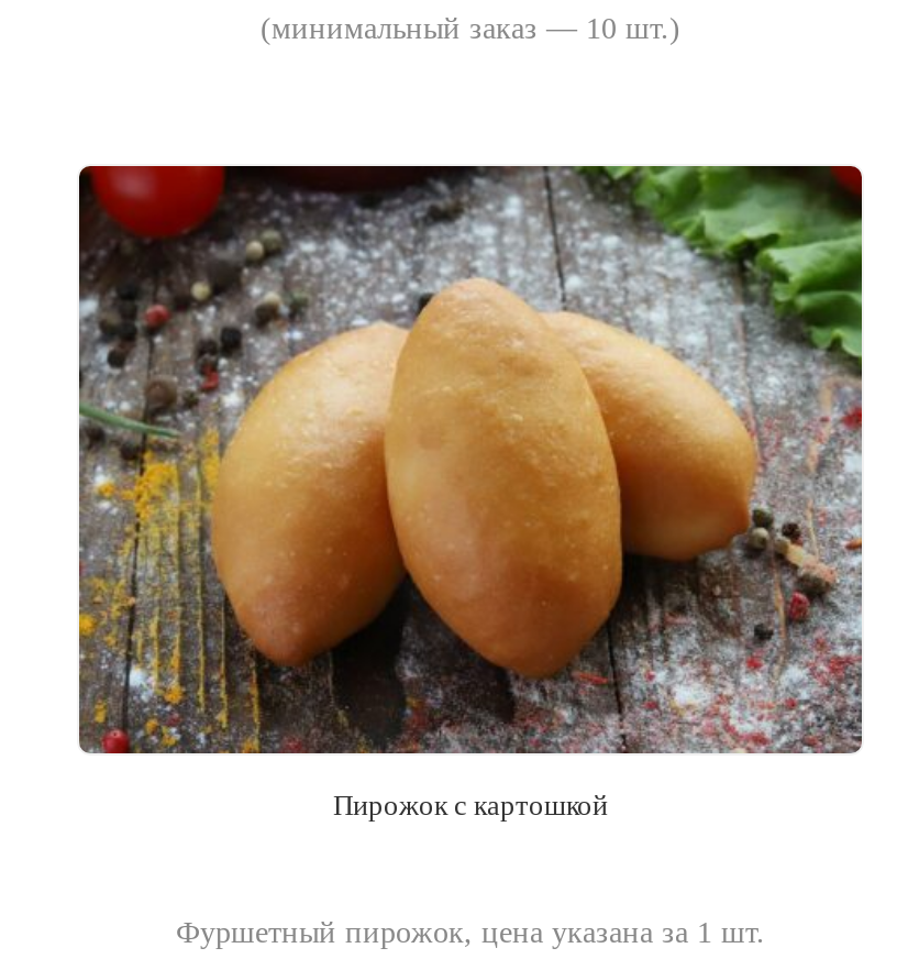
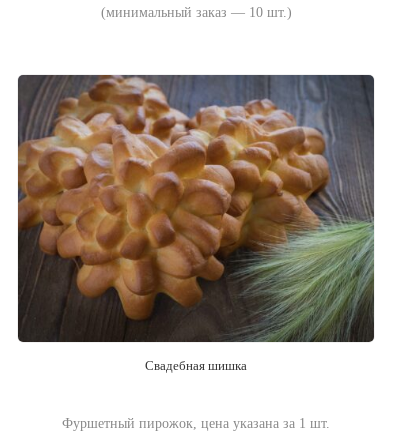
[77,163,864,821] [image] | Пирожок с картошкой -> [17,74,375,373] [image] | Свадебная шишка

